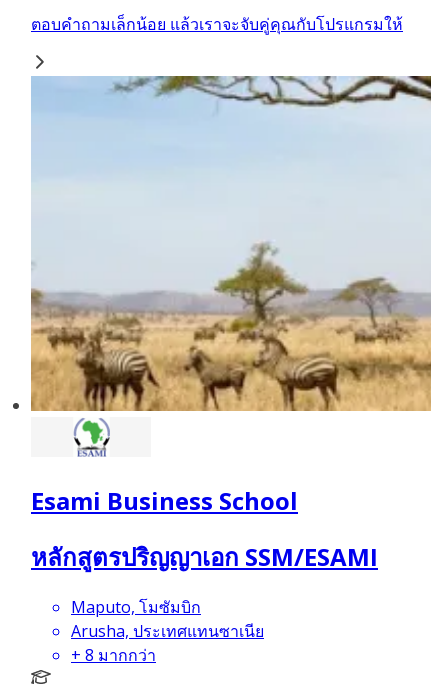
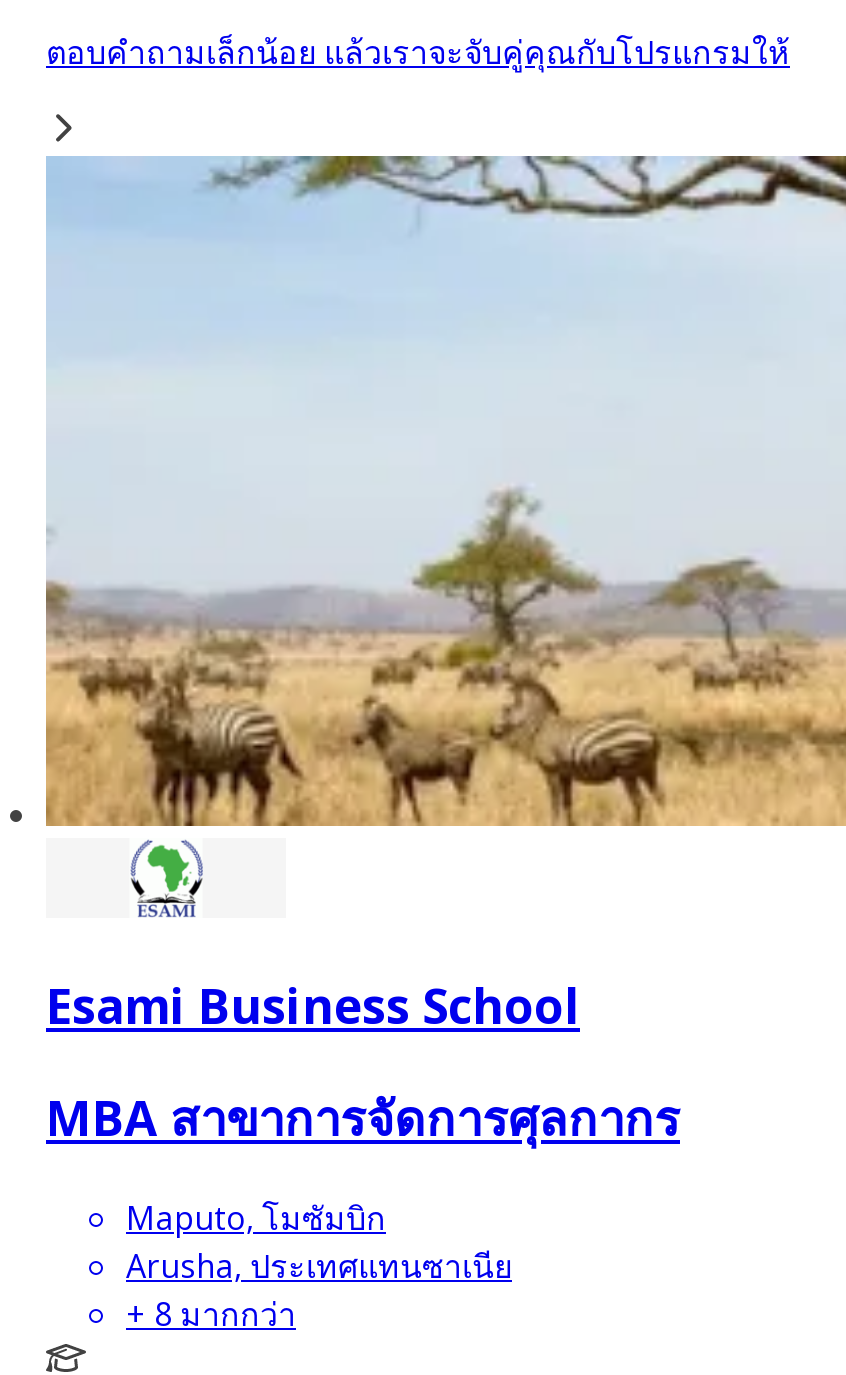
[31,540,378,573] หลักสูตรปริญญาเอก SSM/ESAMI -> [46,1084,680,1150] MBA สาขาการจัดการศุลกากร

